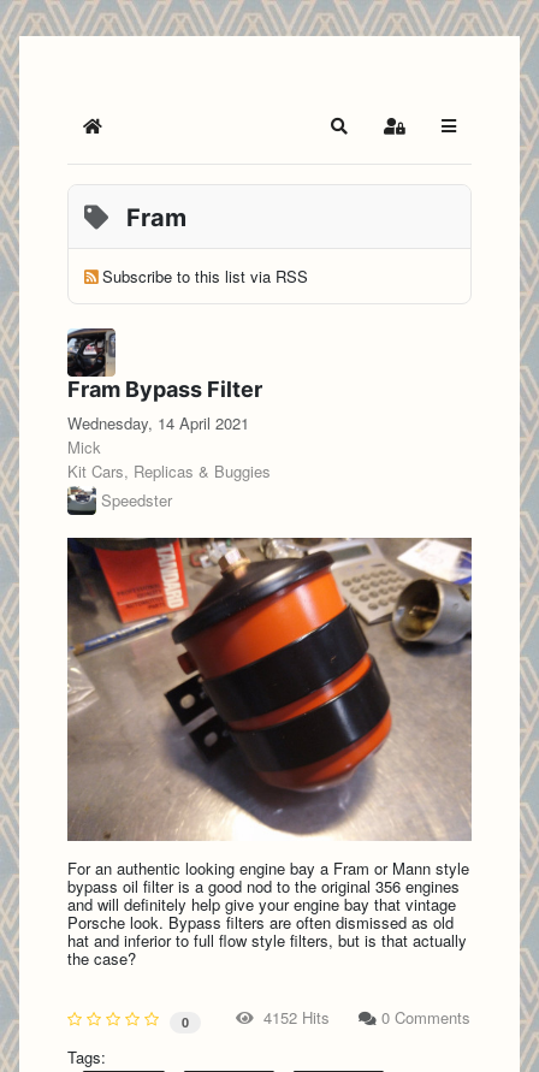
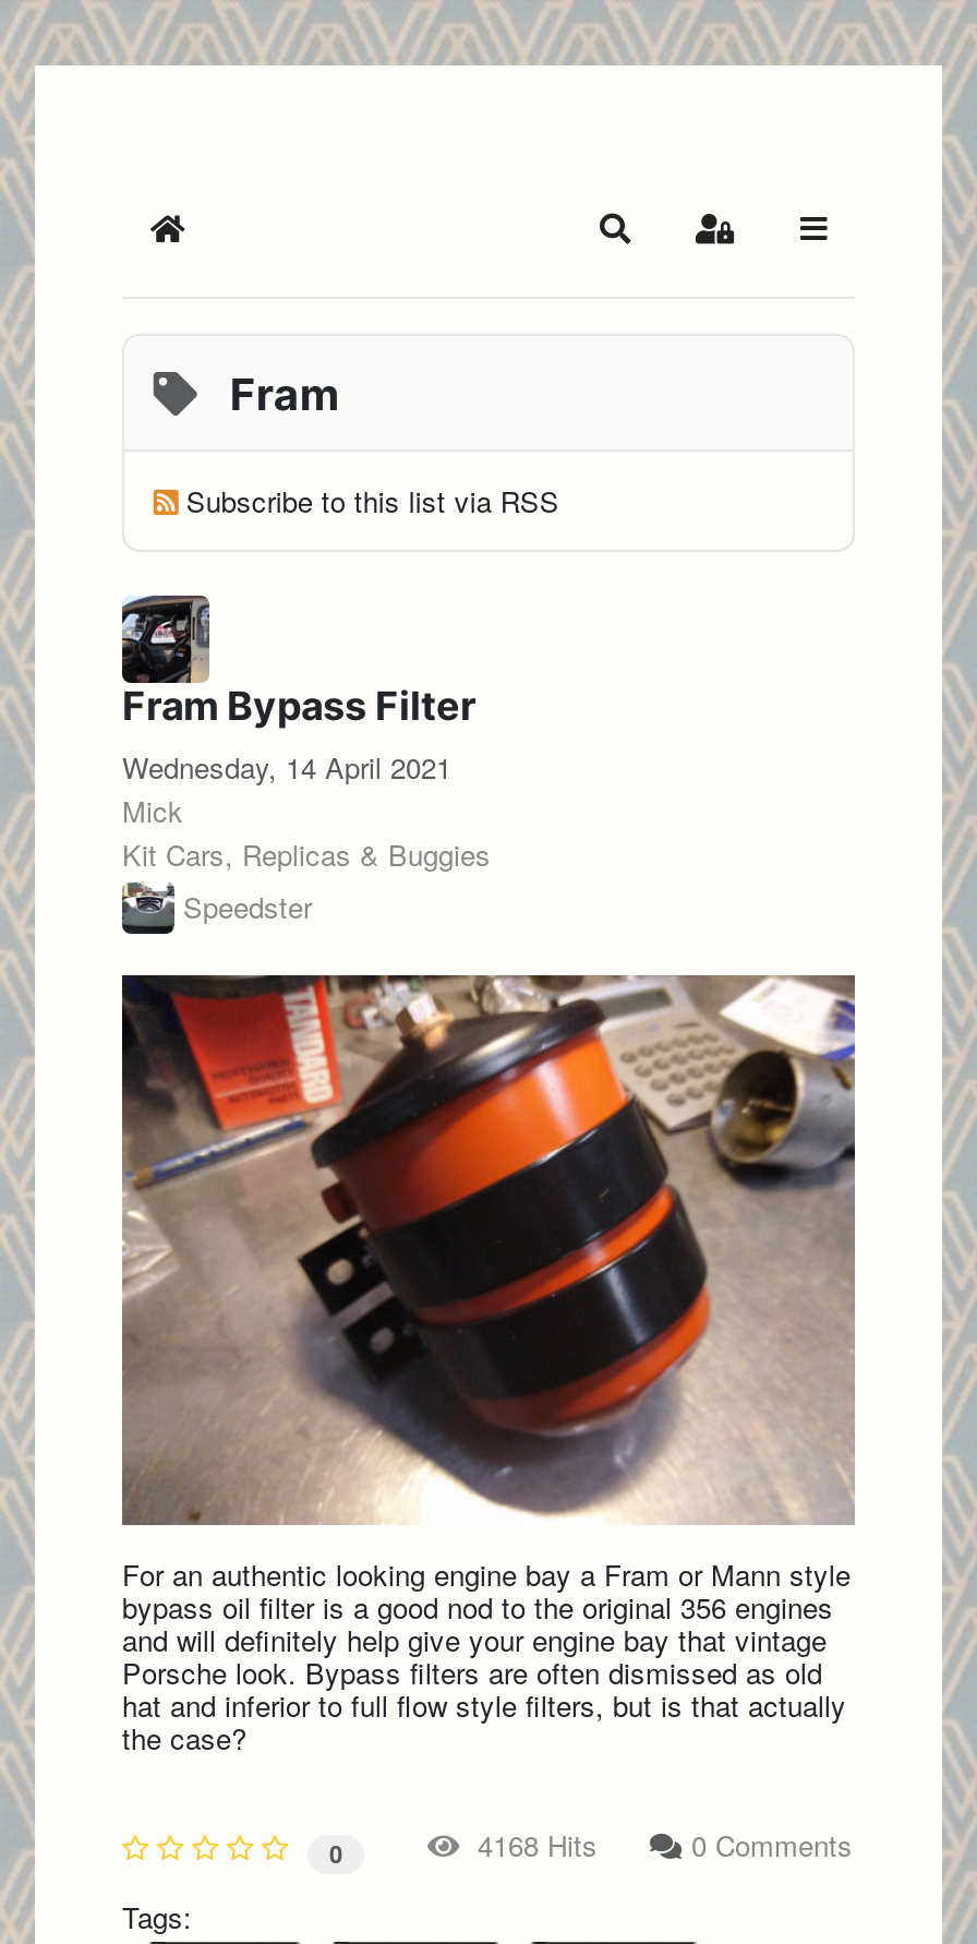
[254,1006,330,1029] 4152 Hits -> [460,1825,598,1867] 4168 Hits

